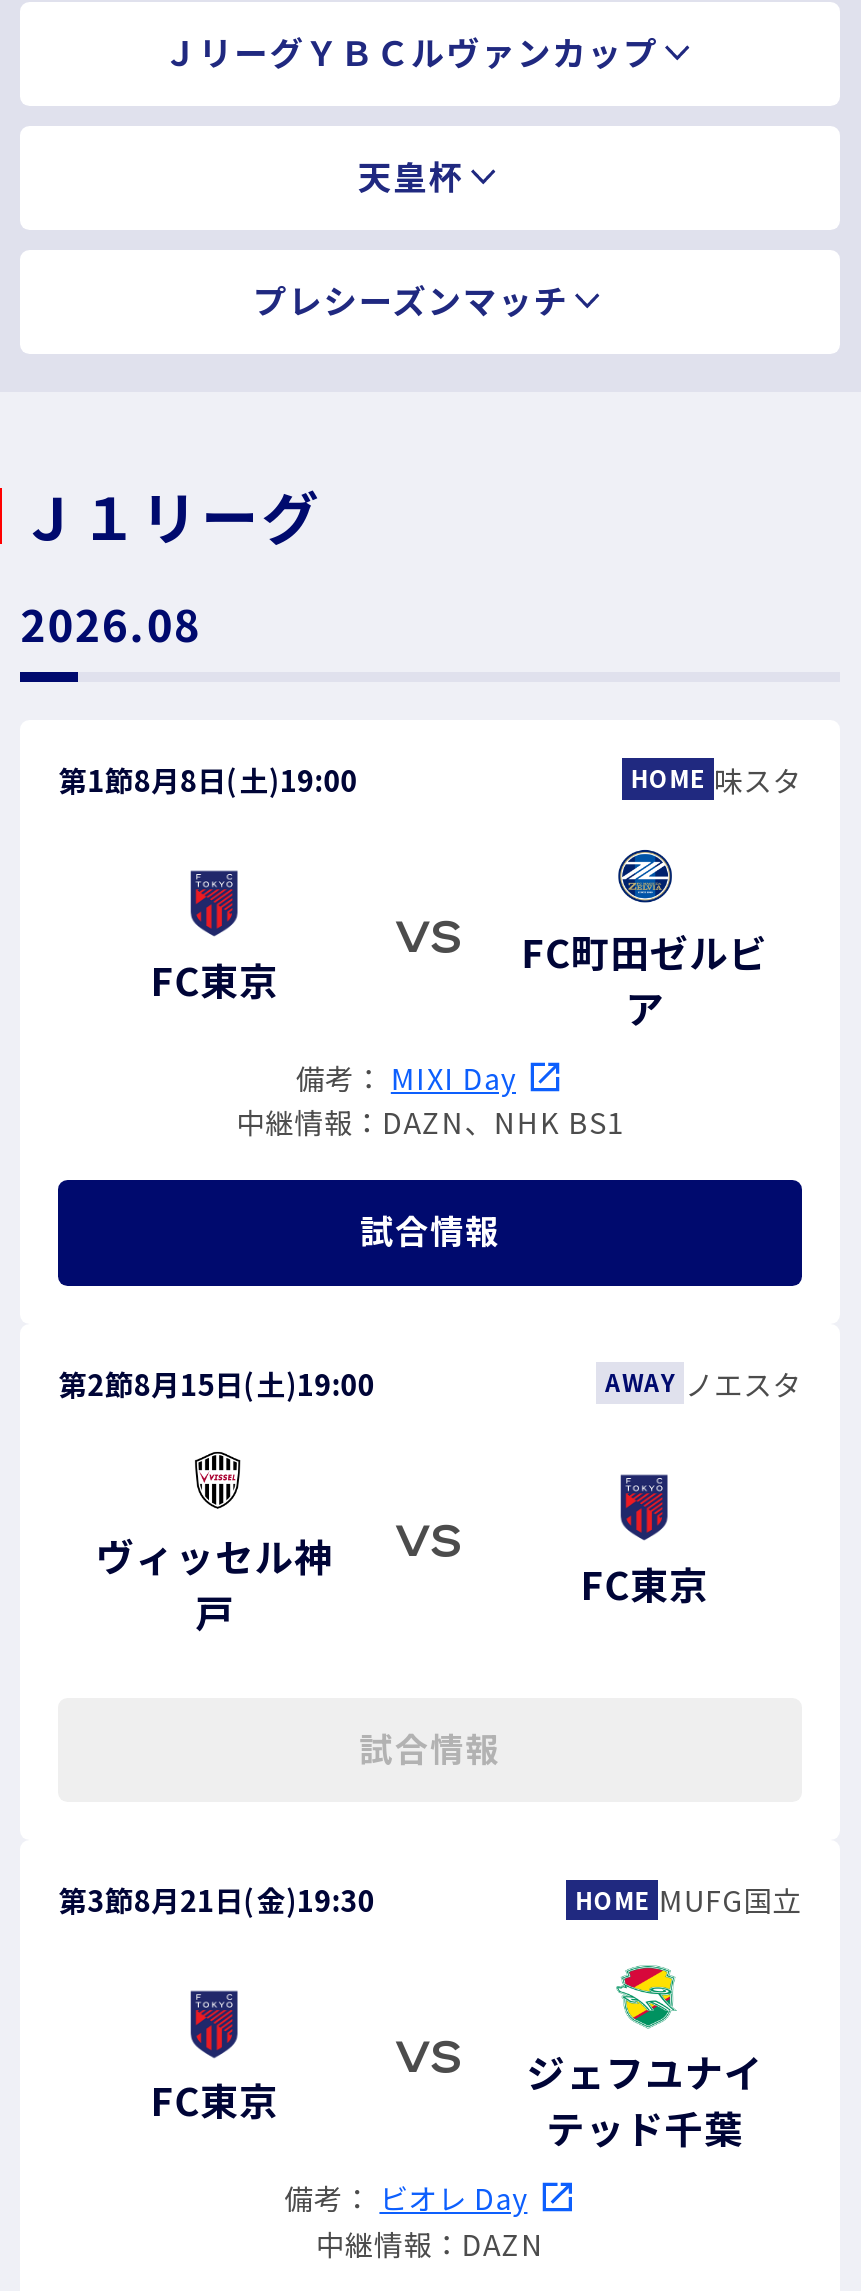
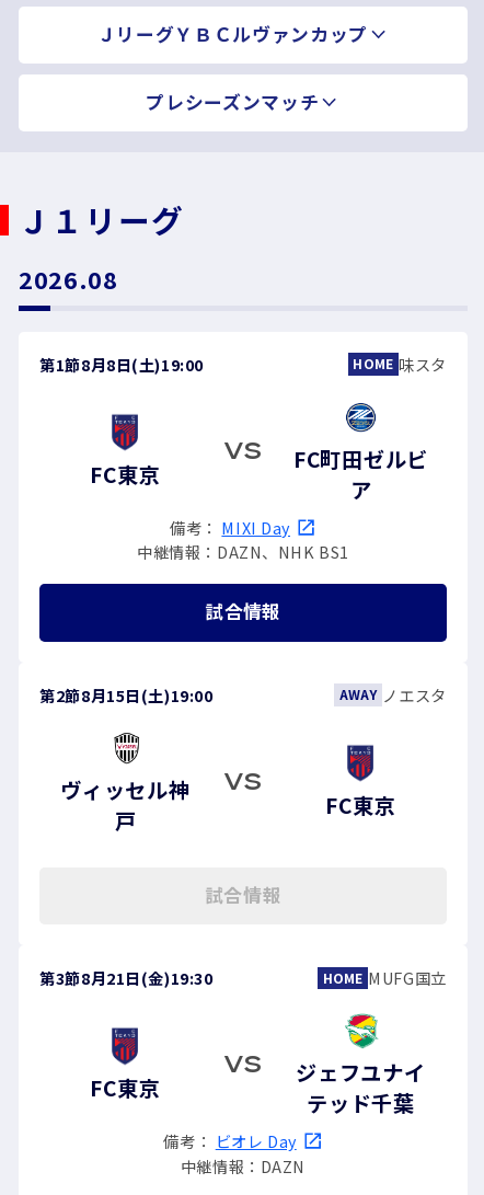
[358,151,464,199] 天皇杯 -> none

